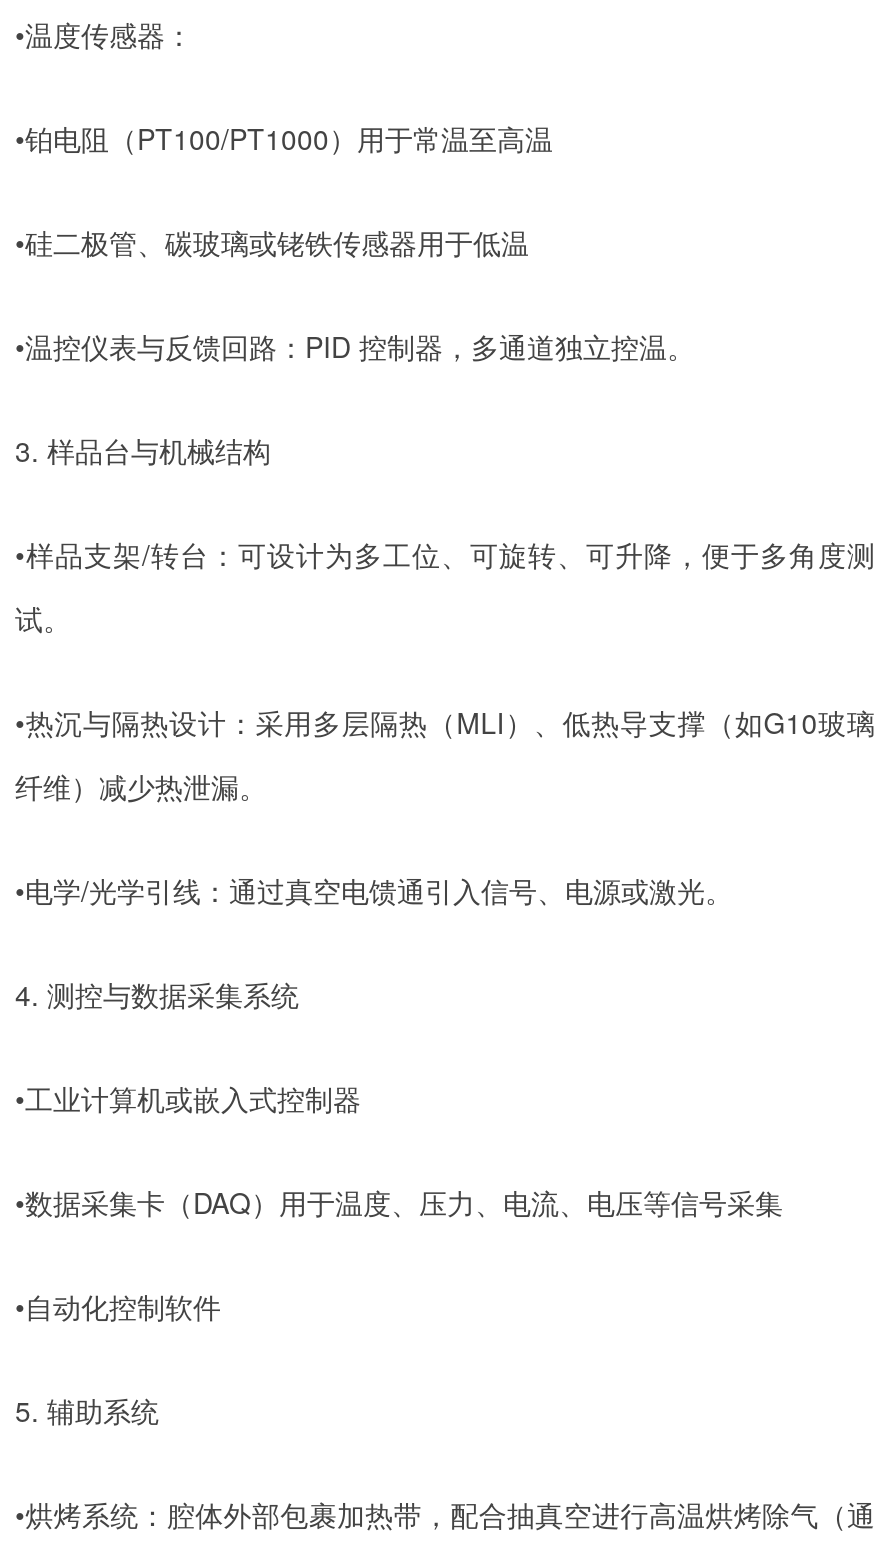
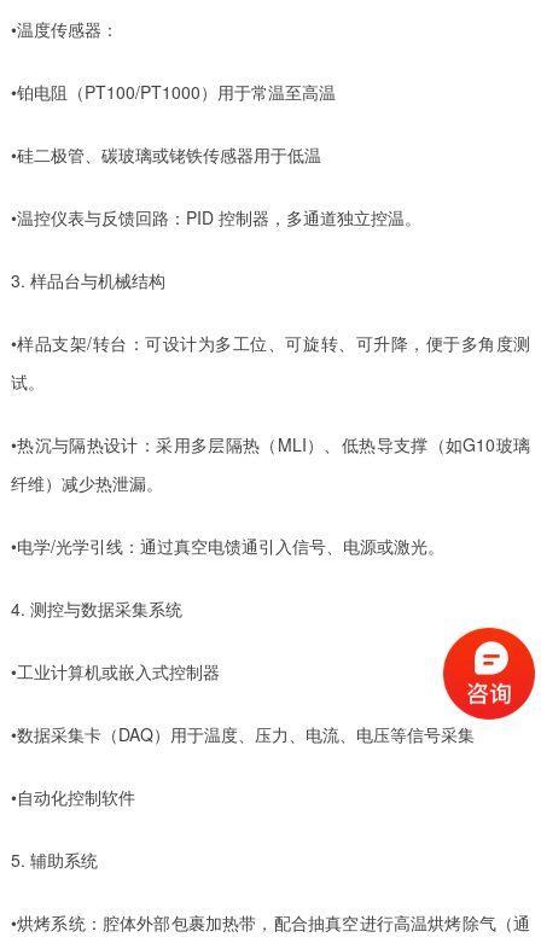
none -> [442,627,536,721] [image]

